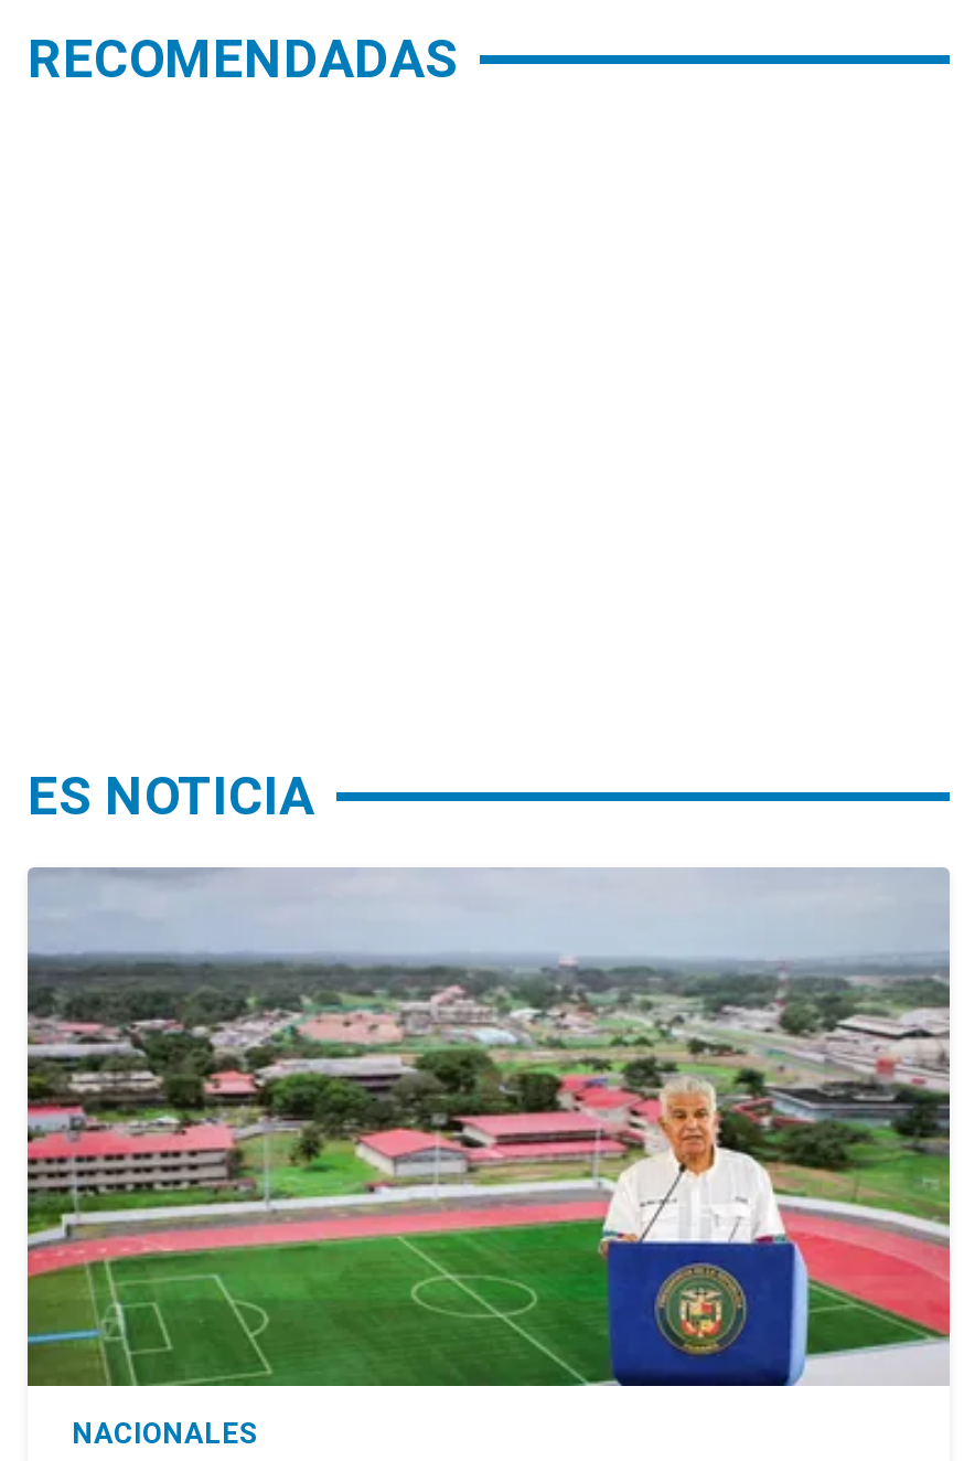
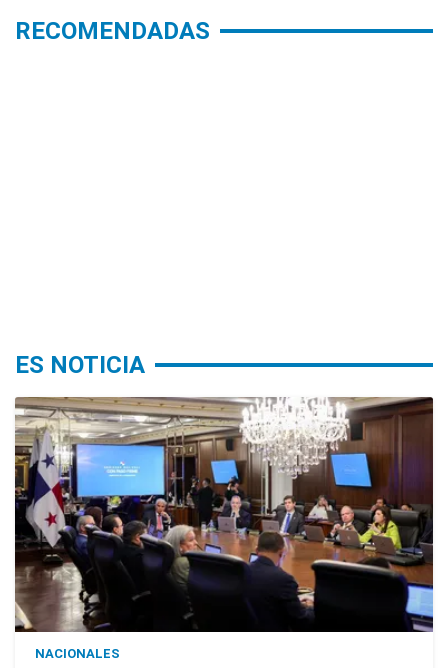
[25,867,952,1388] [image] -> [14,396,434,633] [image]

